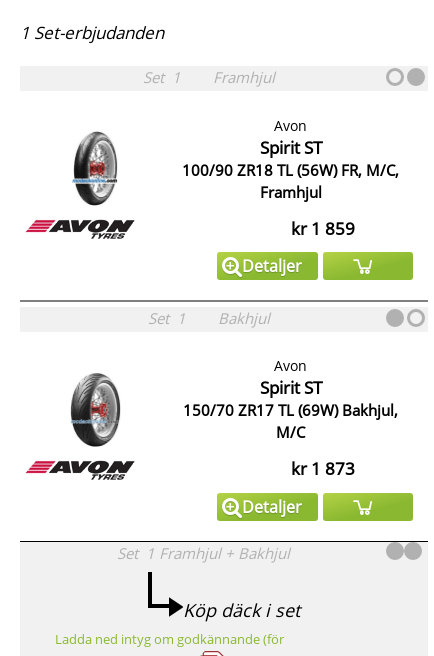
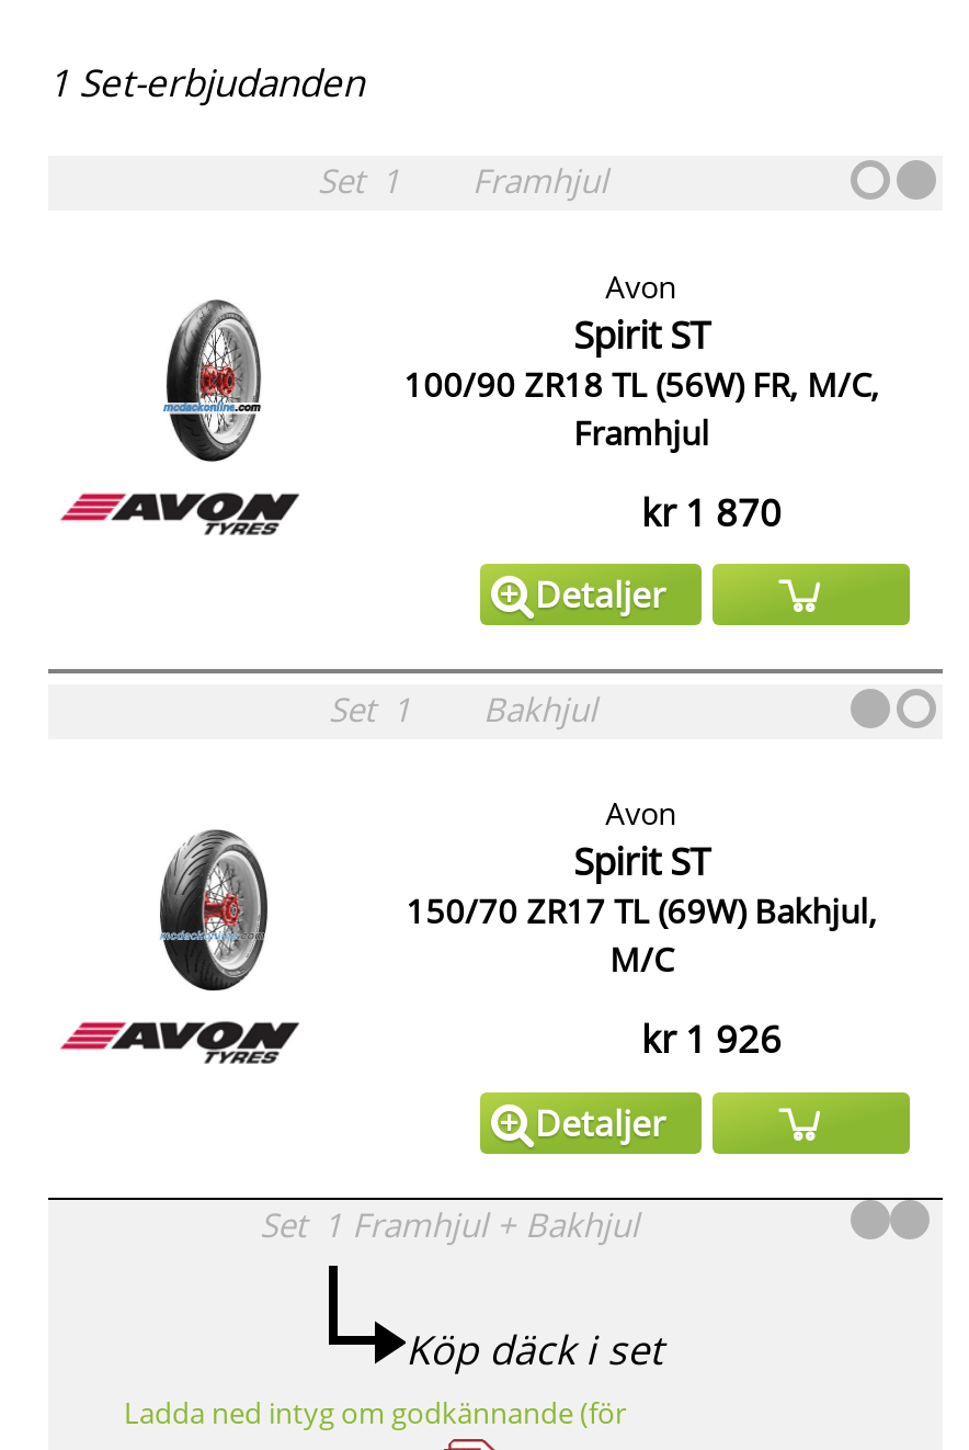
[290,217,354,240] kr 1 859 -> [641,487,782,537] kr 1 870
[290,457,354,480] kr 1 873 -> [641,1014,782,1065] kr 1 926

